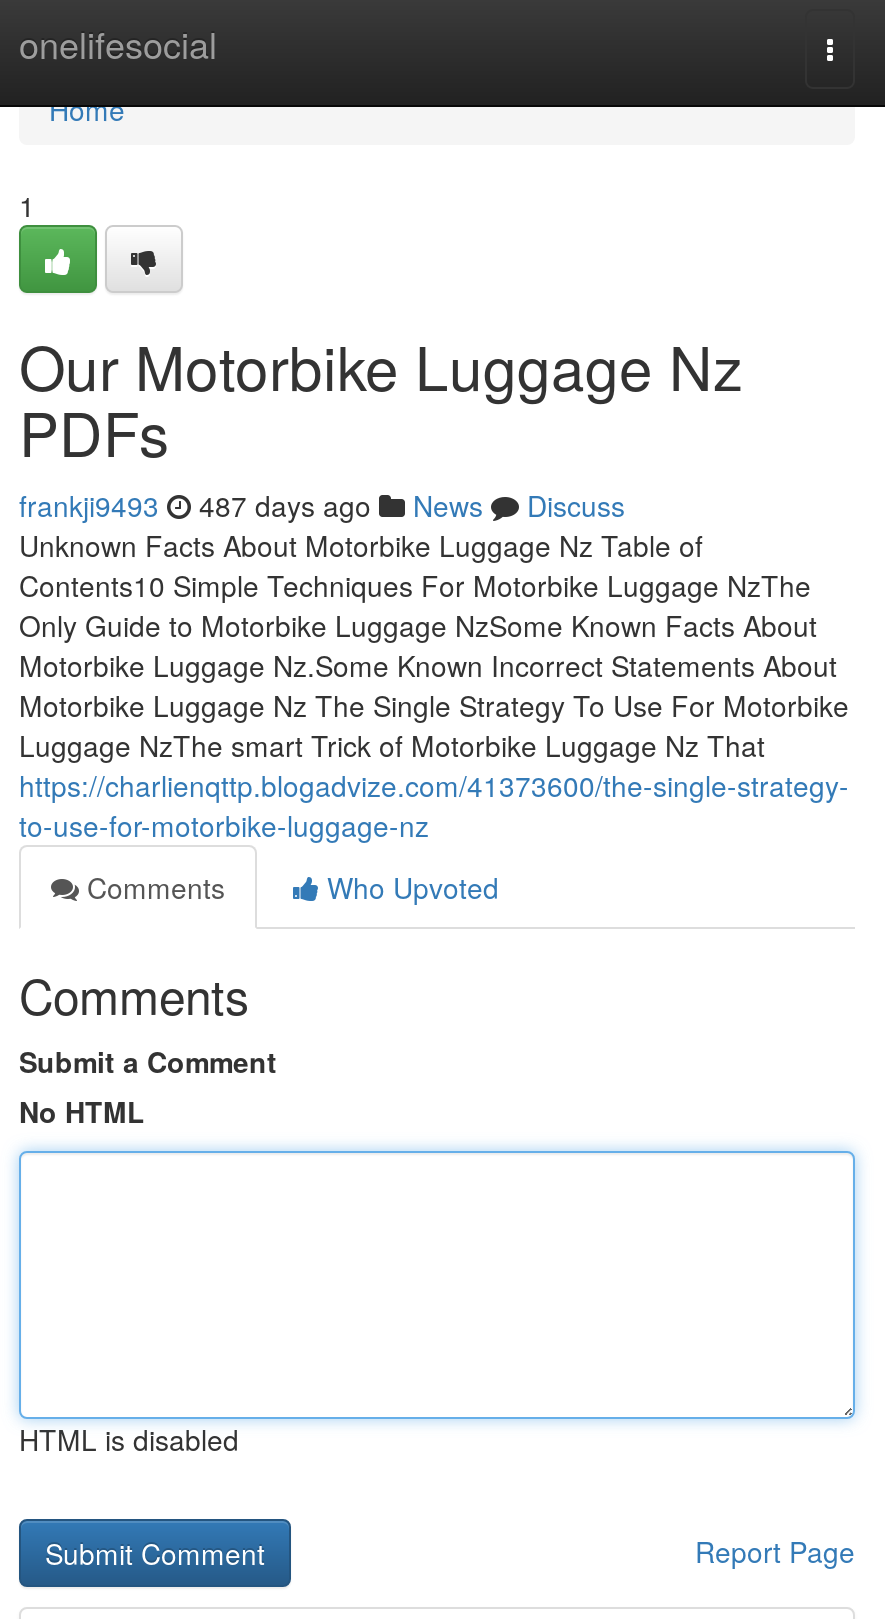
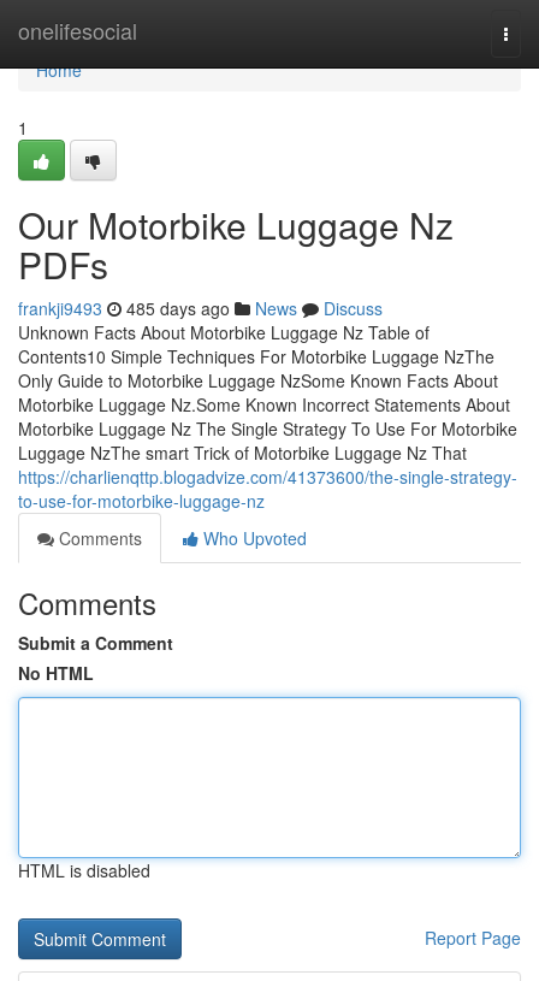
[19,485,625,525] frankji9493 487 days ago News Discuss -> [18,296,383,320] frankji9493 485 days ago News Discuss

